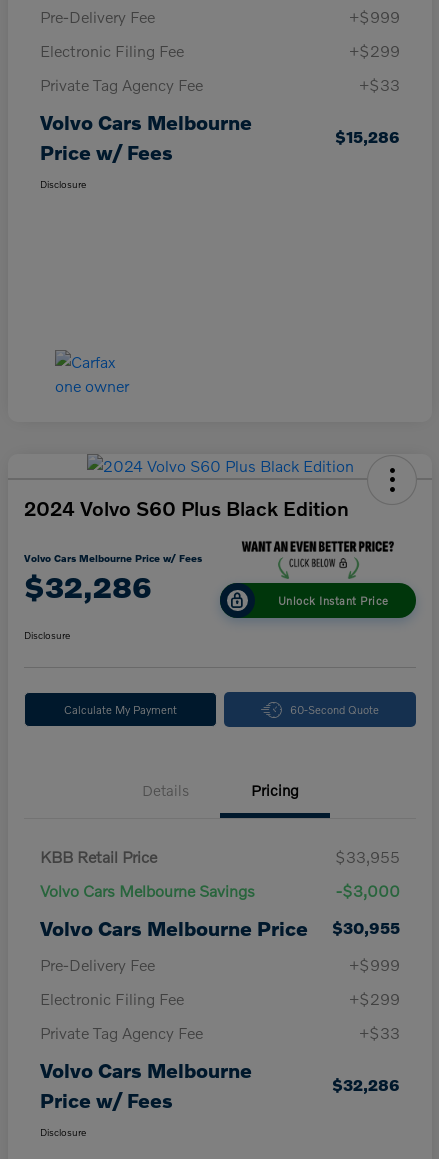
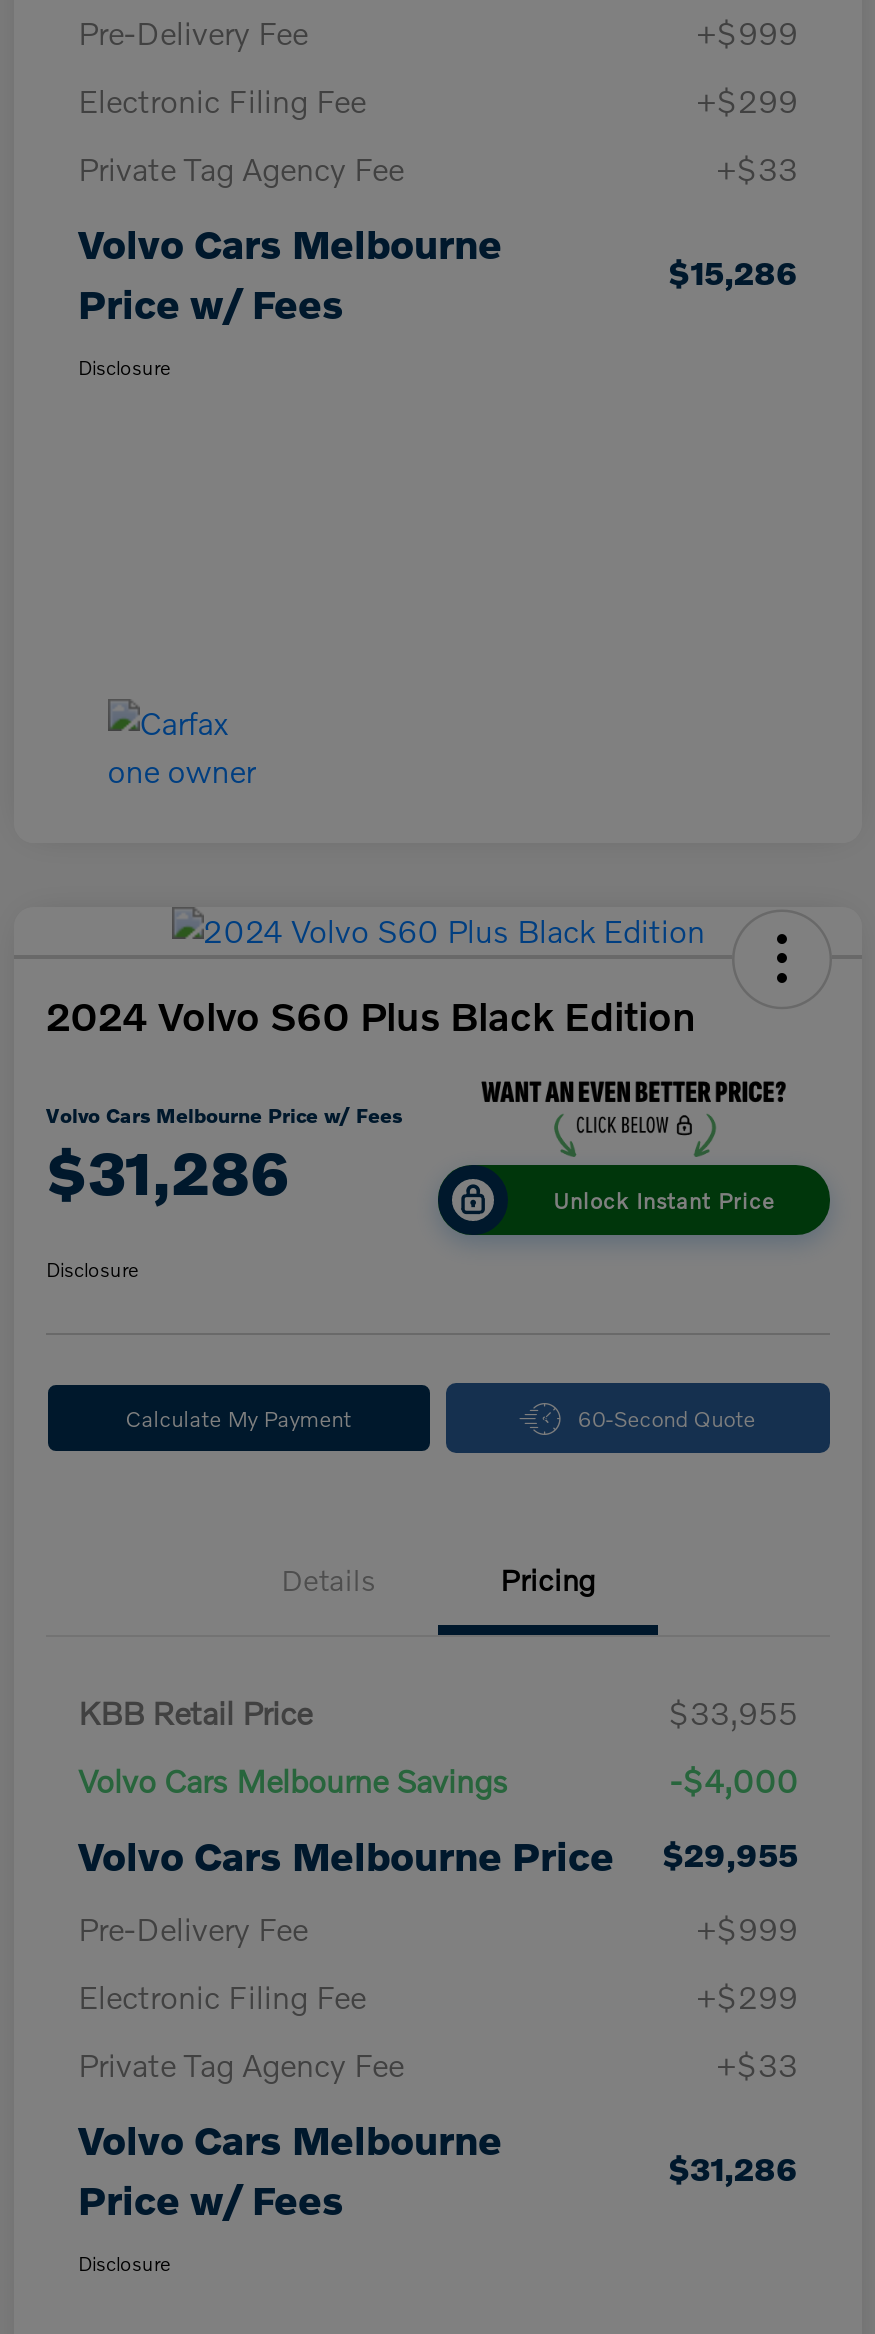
[24,569,152,604] $32,286 -> [46,1137,290,1207] $31,286
[336,881,400,900] -$3,000 -> [670,1761,798,1799] -$4,000
[40,916,400,940] Volvo Cars Melbourne Price $30,955 -> [78,1831,798,1879] Volvo Cars Melbourne Price $29,955
[332,1075,400,1094] $32,286 -> [668,2149,798,2187] $31,286

